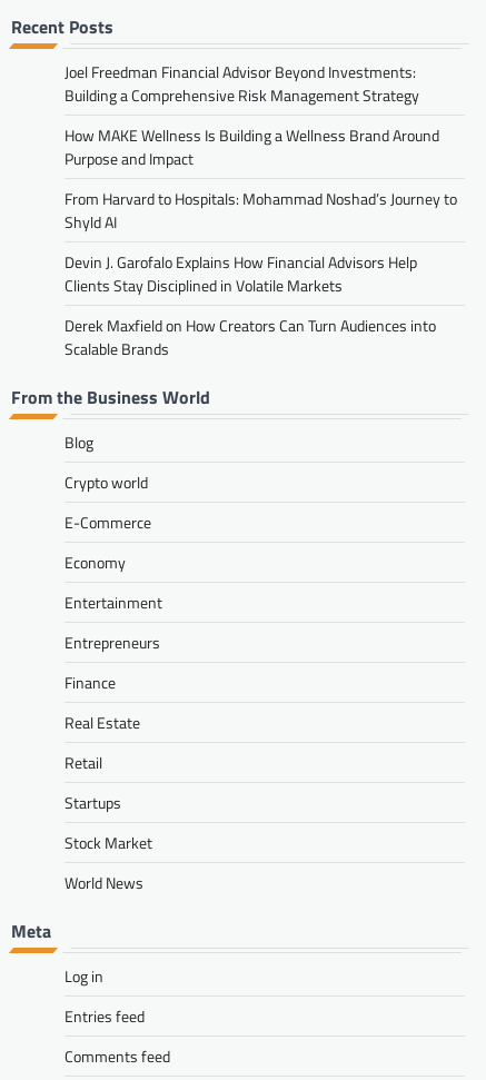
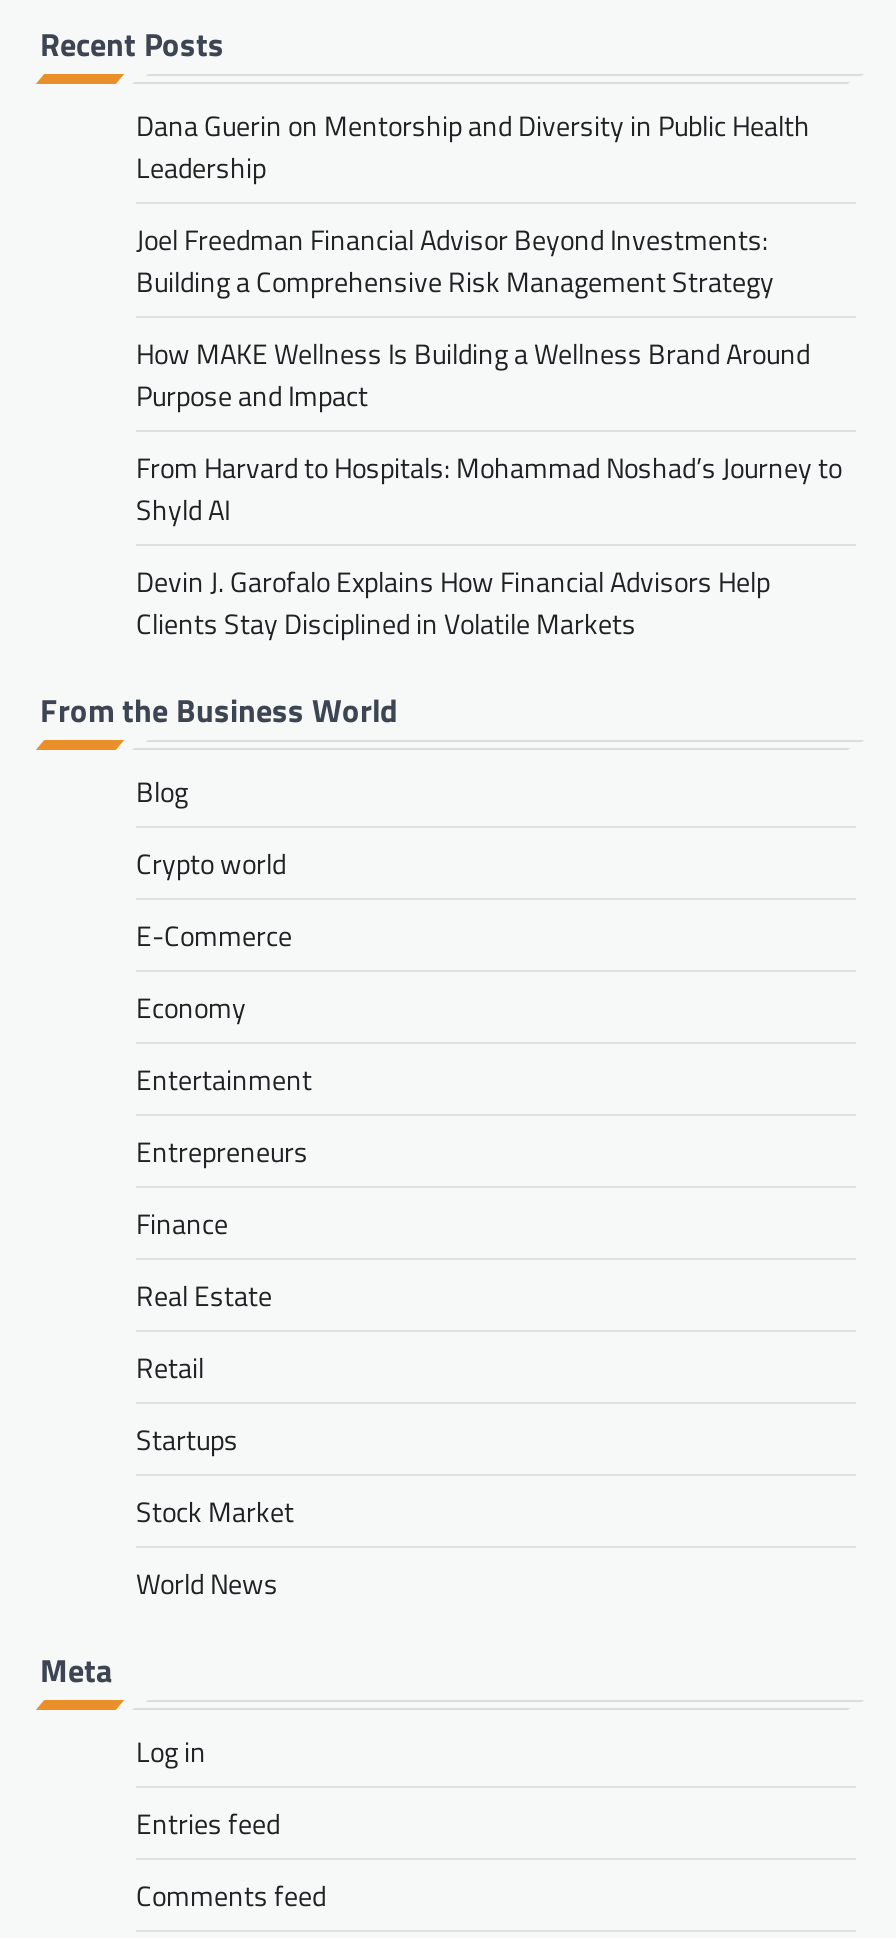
none -> [136,105,810,189] Dana Guerin on Mentorship and Diversity in Public Health | Leadership
moved [65,60,457,296] -> [136,219,842,645]: Joel Freedman Financial Advisor Beyond Investments: | Building a Comprehensive Risk Management Strategy | How MAKE Wellness Is Building a Wellness Brand Around | Purpose and Impact | From Harvard to Hospitals: Mohammad Noshad’s Journey to | Shyld AI | Devin J. Garofalo Explains How Financial Advisors Help | Clients Stay Disciplined in Volatile Markets
[65,313,436,360] Derek Maxfield on How Creators Can Turn Audiences into | Scalable Brands -> none

